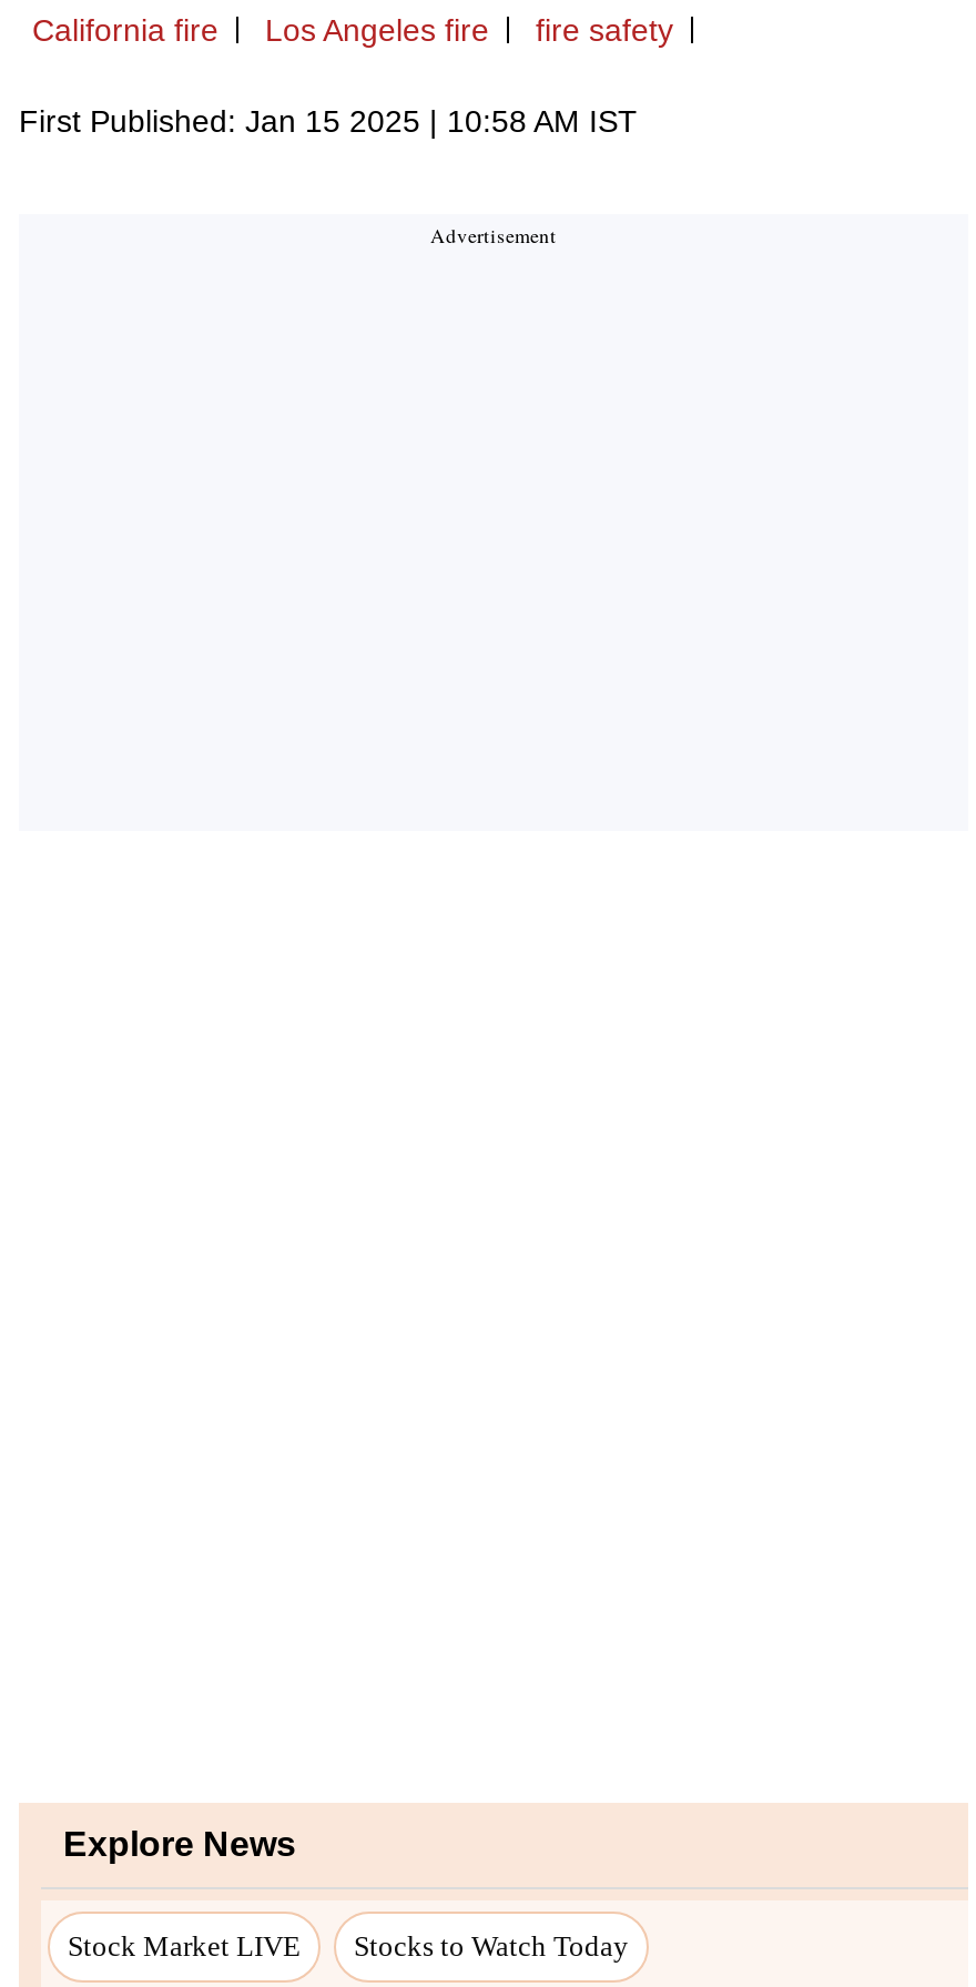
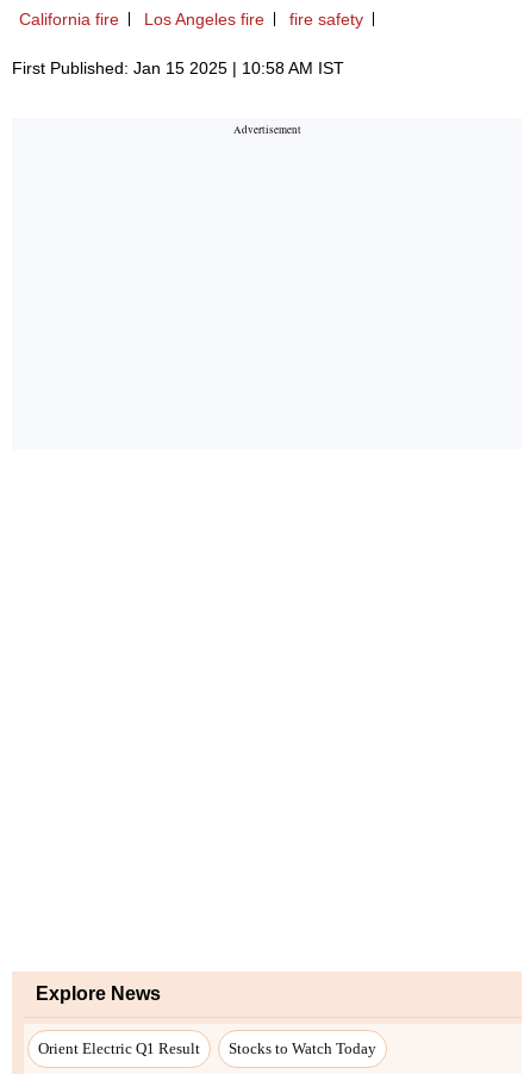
[68,1929,301,1962] Stock Market LIVE -> [38,1039,200,1057] Orient Electric Q1 Result

